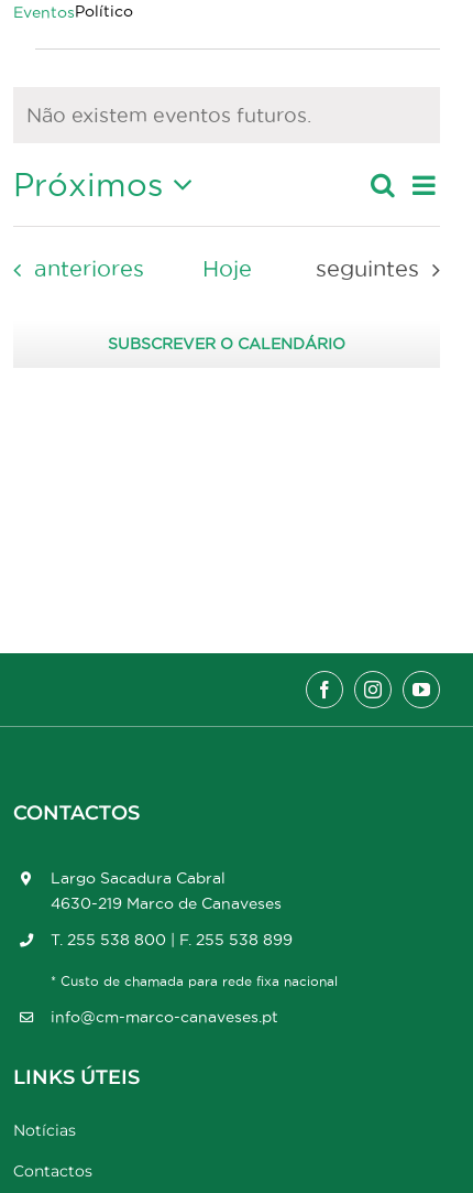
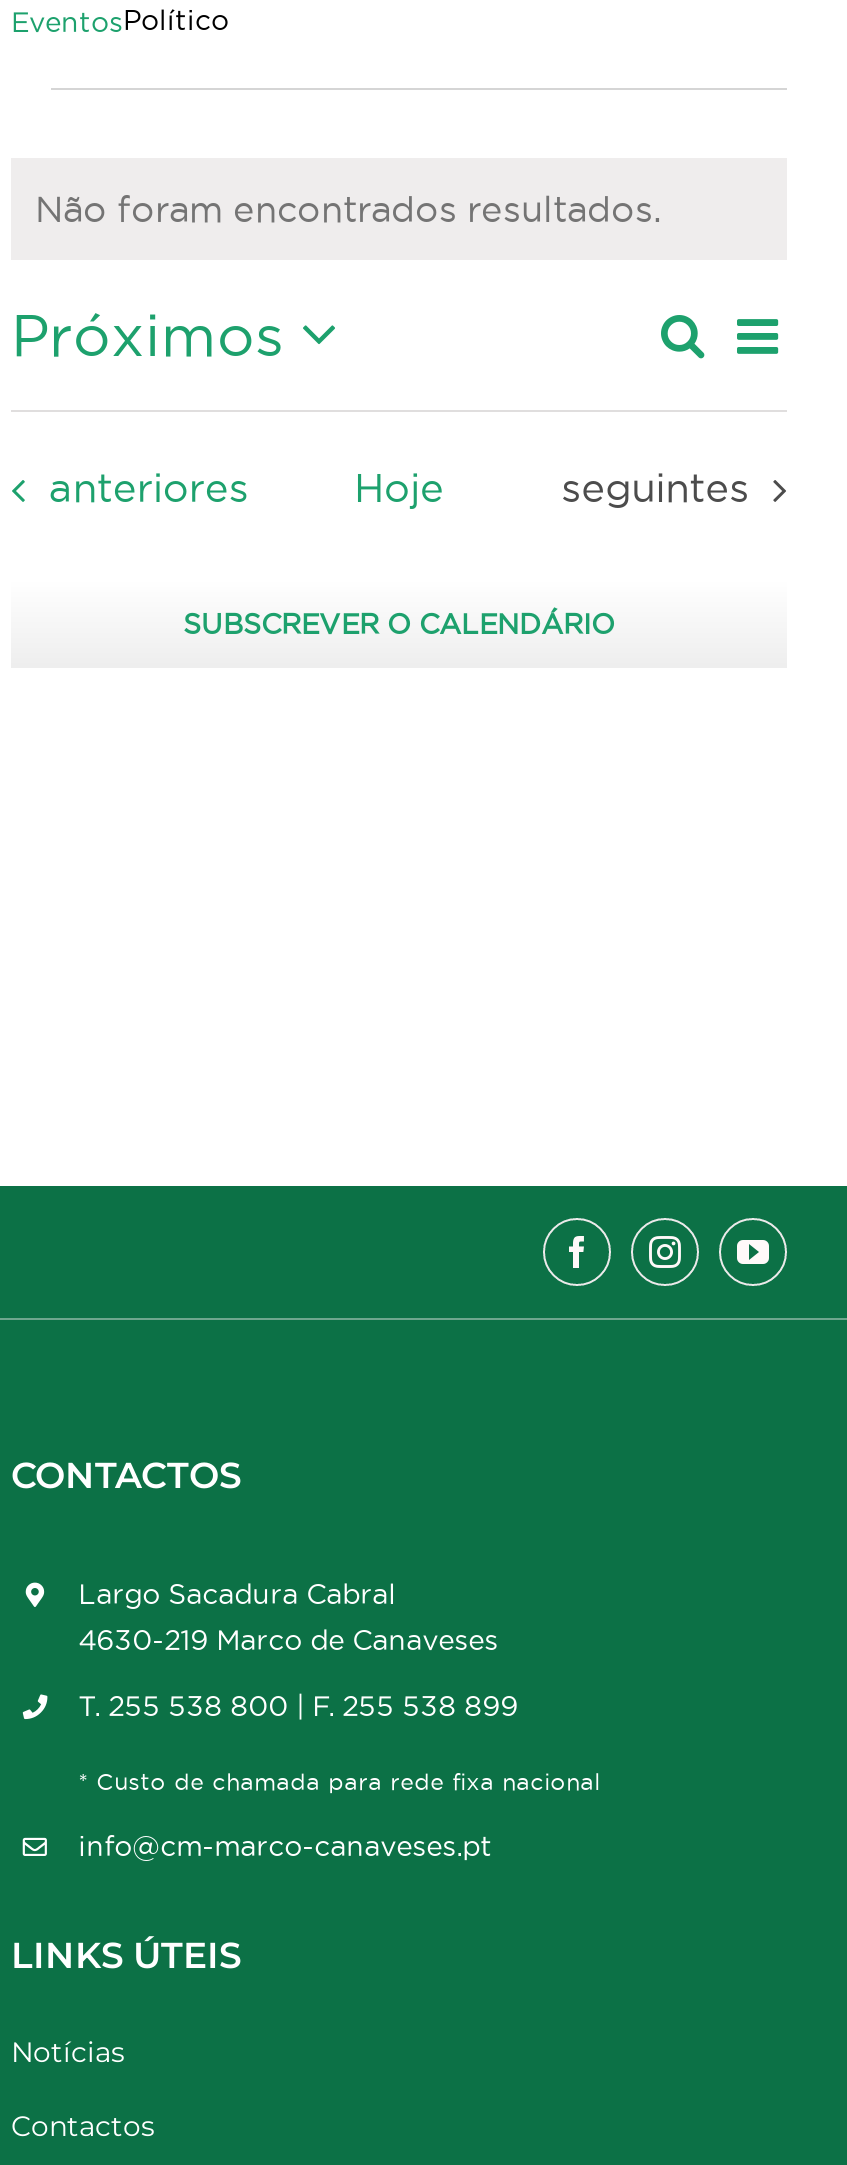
[26,105,311,126] Não existem eventos futuros. -> [35,191,661,229] Não foram encontrados resultados.

